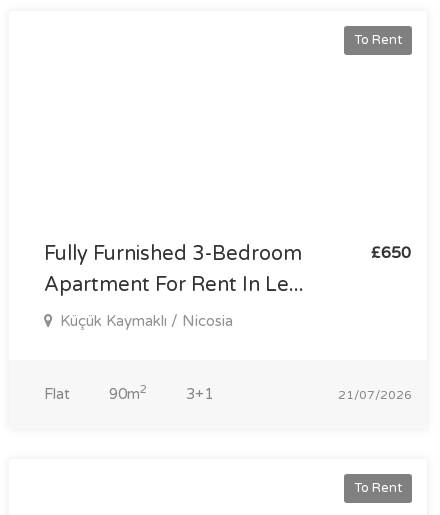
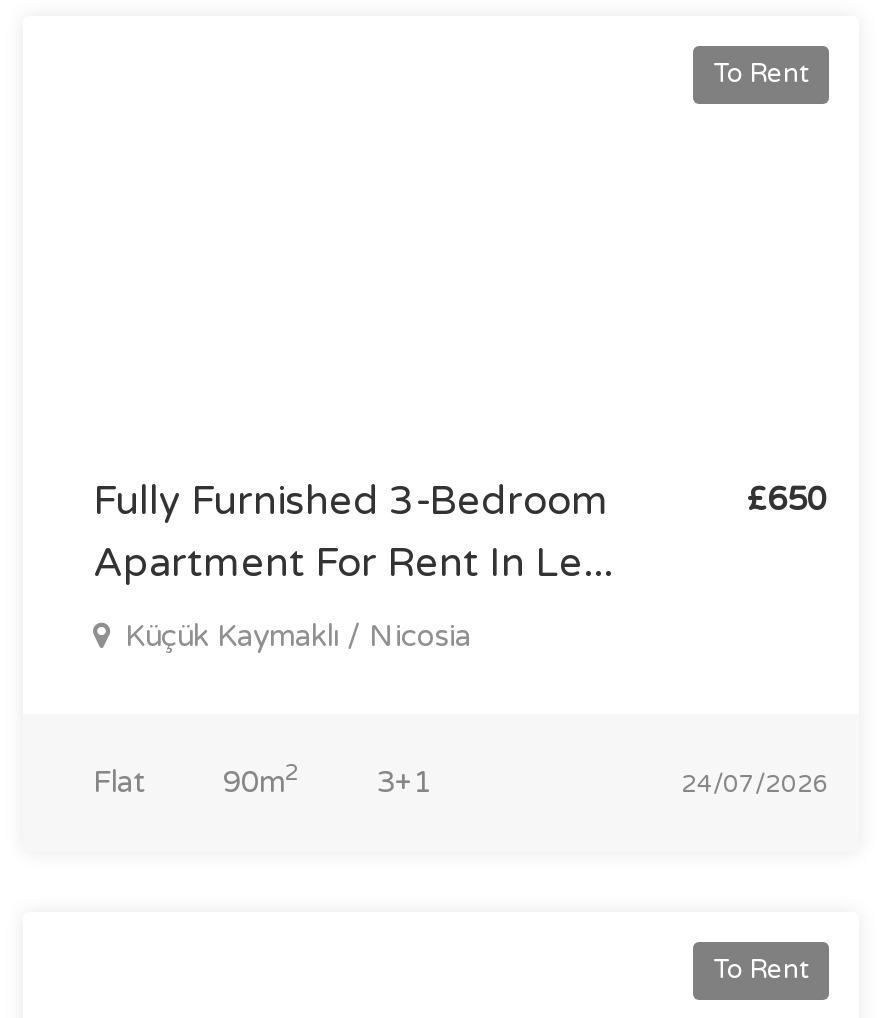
[338,388,412,402] 21/07/2026 -> [681,769,829,797] 24/07/2026

